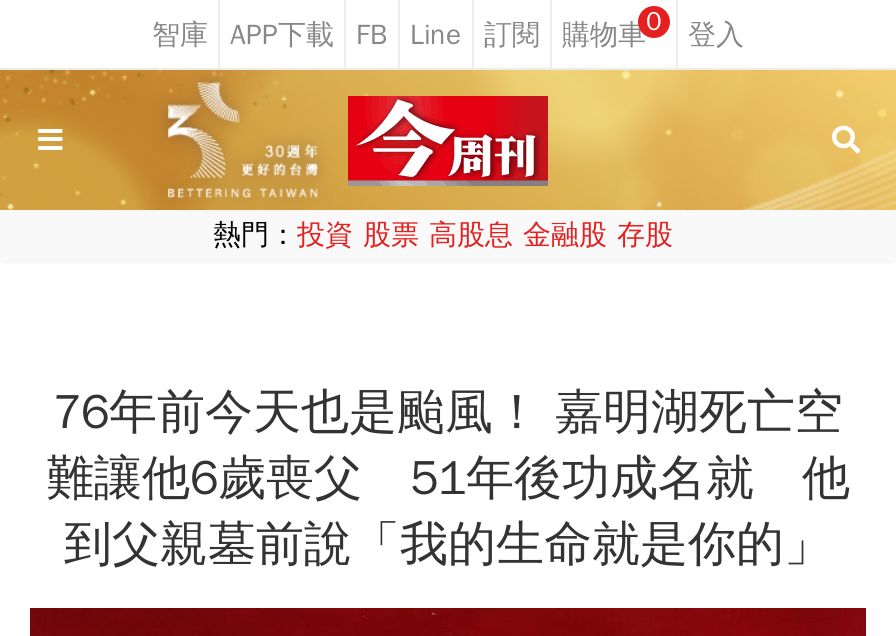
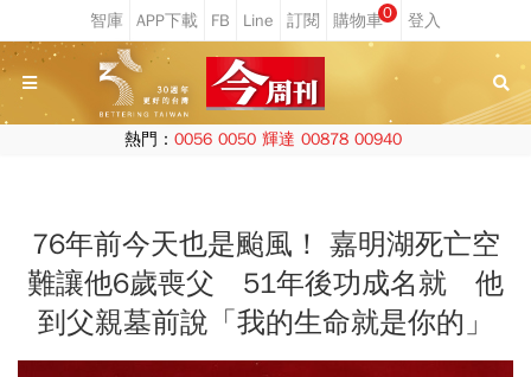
[213,218,673,252] 熱門：投資 股票 高股息 金融股 存股 -> [124,129,401,149] 熱門：0056 0050 輝達 00878 00940

